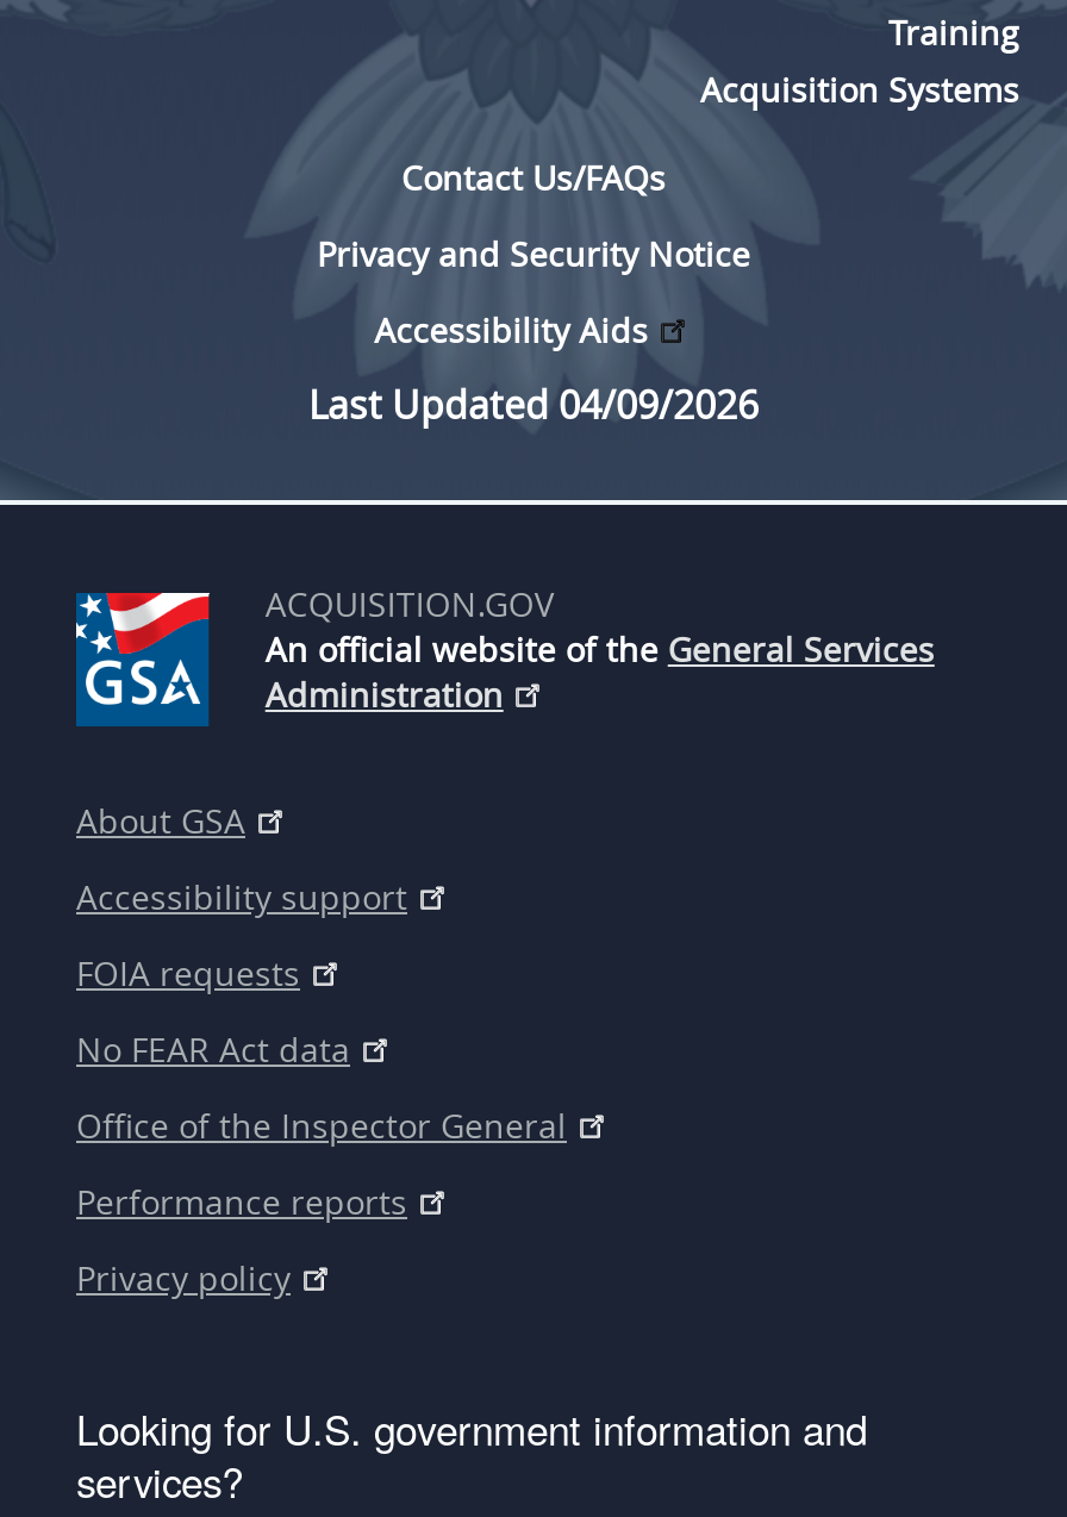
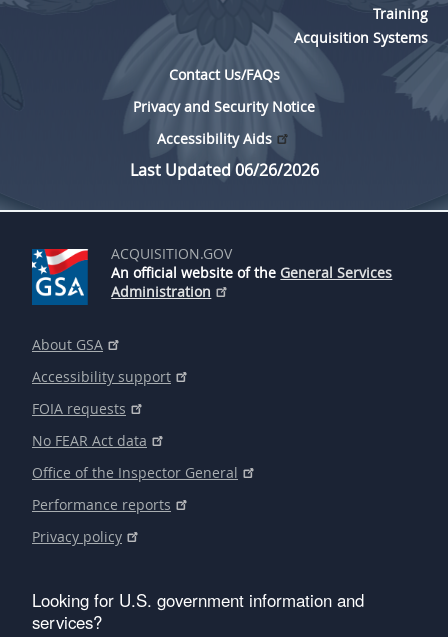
[308,379,759,431] Last Updated 04/09/2026 -> [129,159,318,181] Last Updated 06/26/2026

